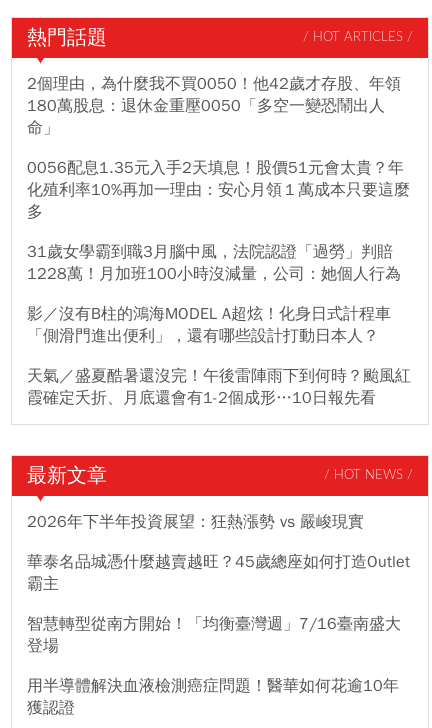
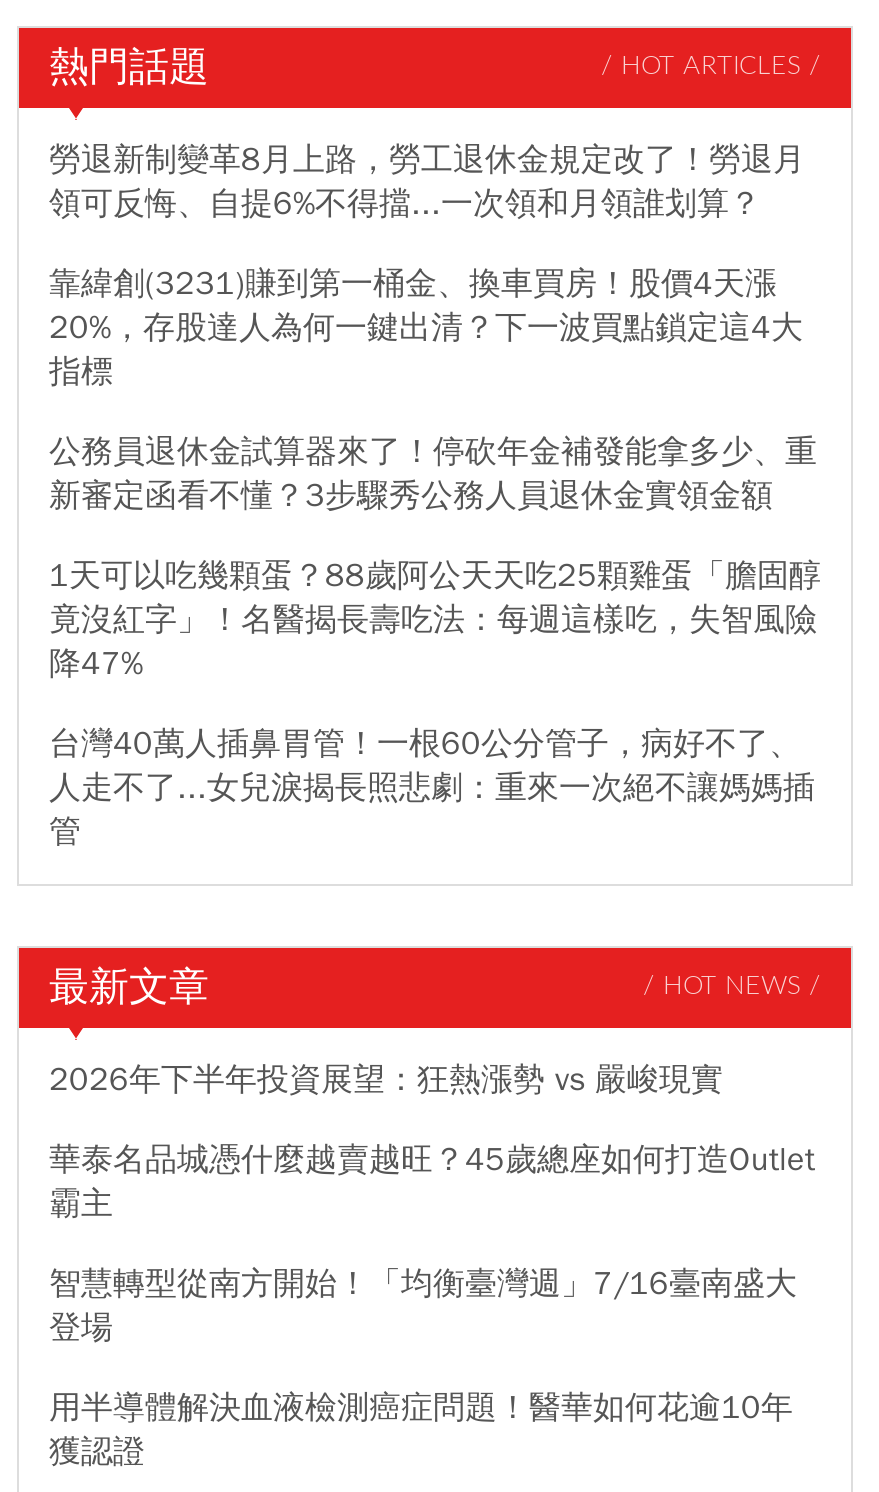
[27,74,401,138] 2個理由，為什麼我不買0050！他42歲才存股、年領 | 180萬股息：退休金重壓0050「多空一變恐鬧出人 | 命」 -> [49,140,805,224] 勞退新制變革8月上路，勞工退休金規定改了！勞退月 | 領可反悔、自提6%不得擋...一次領和月領誰划算？
[27,158,410,222] 0056配息1.35元入手2天填息！股價51元會太貴？年 | 化殖利率10%再加一理由：安心月領１萬成本只要這麼 | 多 -> [49,264,803,392] 靠緯創(3231)賺到第一桶金、換車買房！股價4天漲 | 20%，存股達人為何一鍵出清？下一波買點鎖定這4大 | 指標
[27,242,401,284] 31歲女學霸到職3月腦中風，法院認證「過勞」判賠 | 1228萬！月加班100小時沒減量，公司：她個人行為 -> [49,432,817,516] 公務員退休金試算器來了！停砍年金補發能拿多少、重 | 新審定函看不懂？3步驟秀公務人員退休金實領金額
[27,304,391,346] 影／沒有B柱的鴻海MODEL A超炫！化身日式計程車 | 「側滑門進出便利」，還有哪些設計打動日本人？ -> [49,556,821,684] 1天可以吃幾顆蛋？88歲阿公天天吃25顆雞蛋「膽固醇 | 竟沒紅字」！名醫揭長壽吃法：每週這樣吃，失智風險 | 降47%
[27,366,411,408] 天氣／盛夏酷暑還沒完！午後雷陣雨下到何時？颱風紅 | 霞確定夭折、月底還會有1-2個成形…10日報先看 -> [49,724,815,852] 台灣40萬人插鼻胃管！一根60公分管子，病好不了、 | 人走不了...女兒淚揭長照悲劇：重來一次絕不讓媽媽插 | 管

